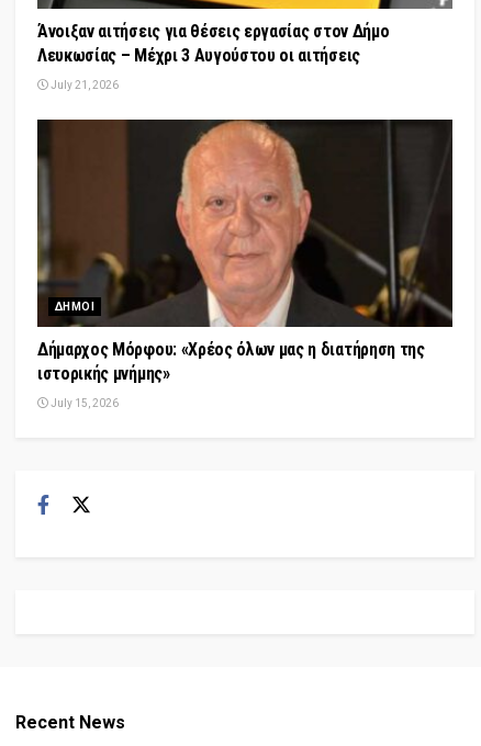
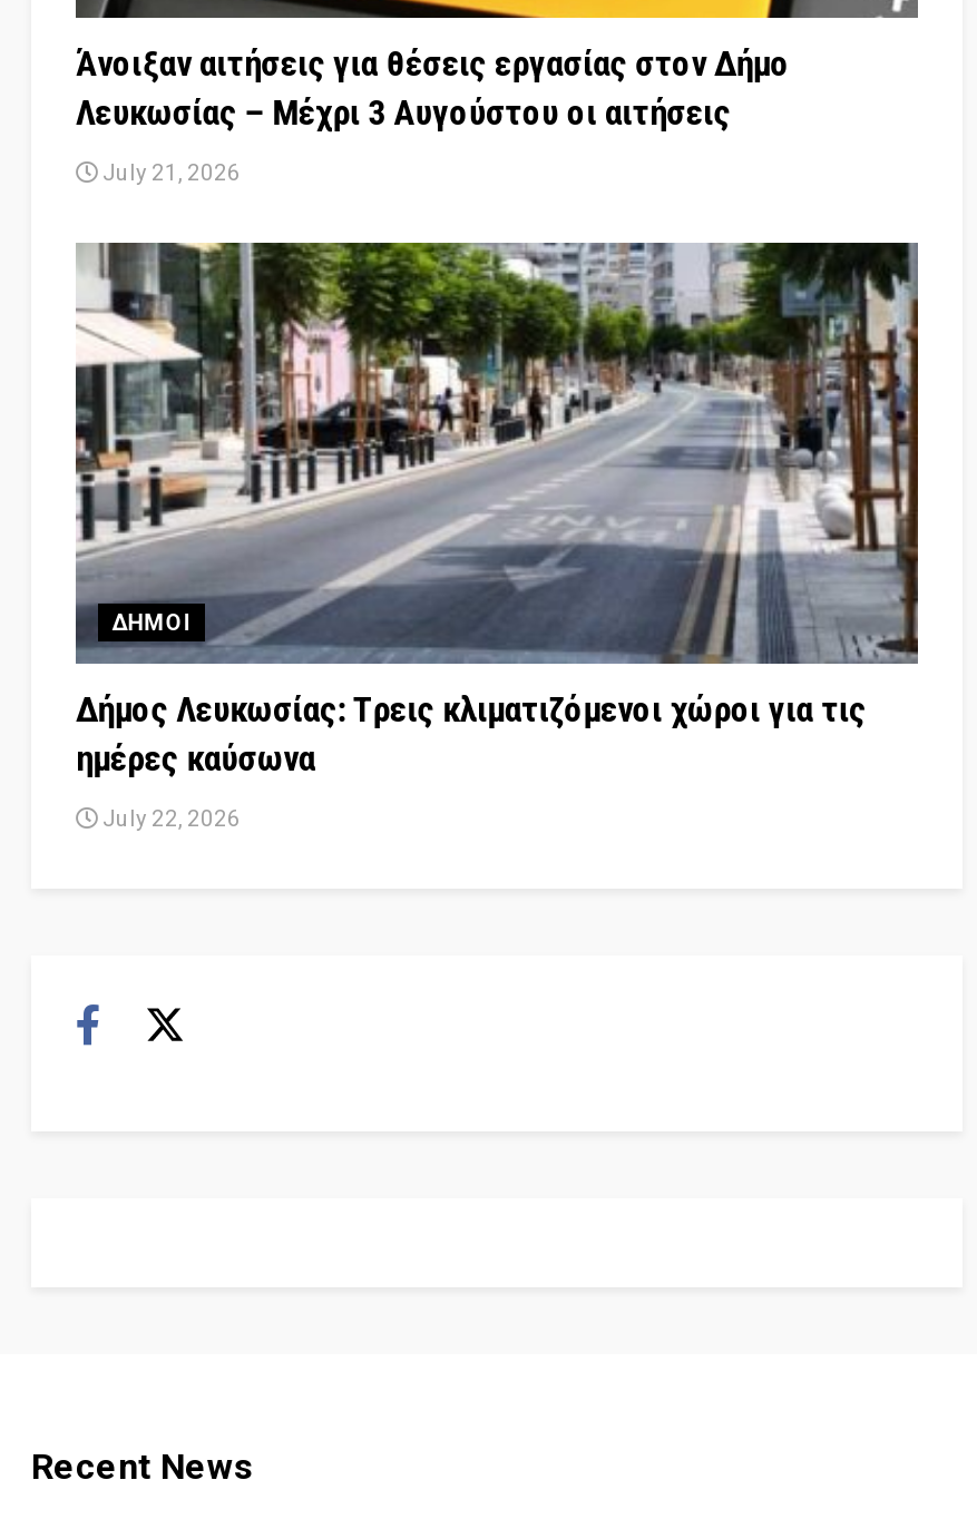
[36,118,452,384] [image] | Δήμαρχος Μόρφου: «Χρέος όλων μας η διατήρηση της | ιστορικής μνήμης» -> [74,241,920,780] [image] | Δήμος Λευκωσίας: Τρεις κλιματιζόμενοι χώροι για τις | ημέρες καύσωνα
[48,397,119,409] July 15, 2026 -> [98,806,241,831] July 22, 2026

